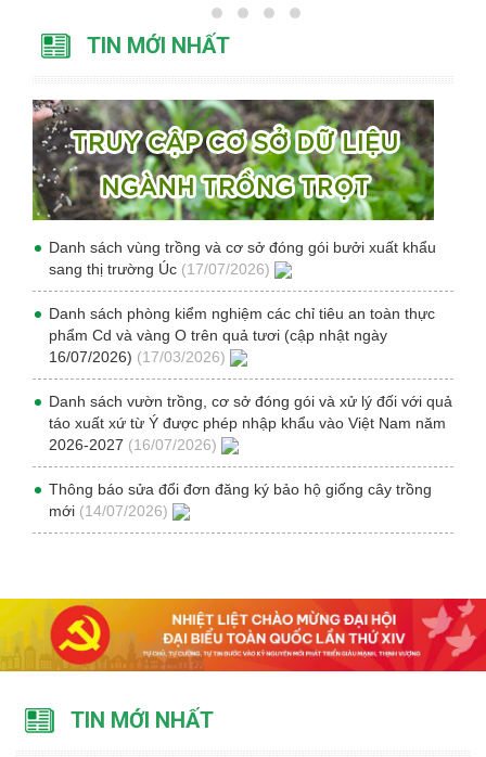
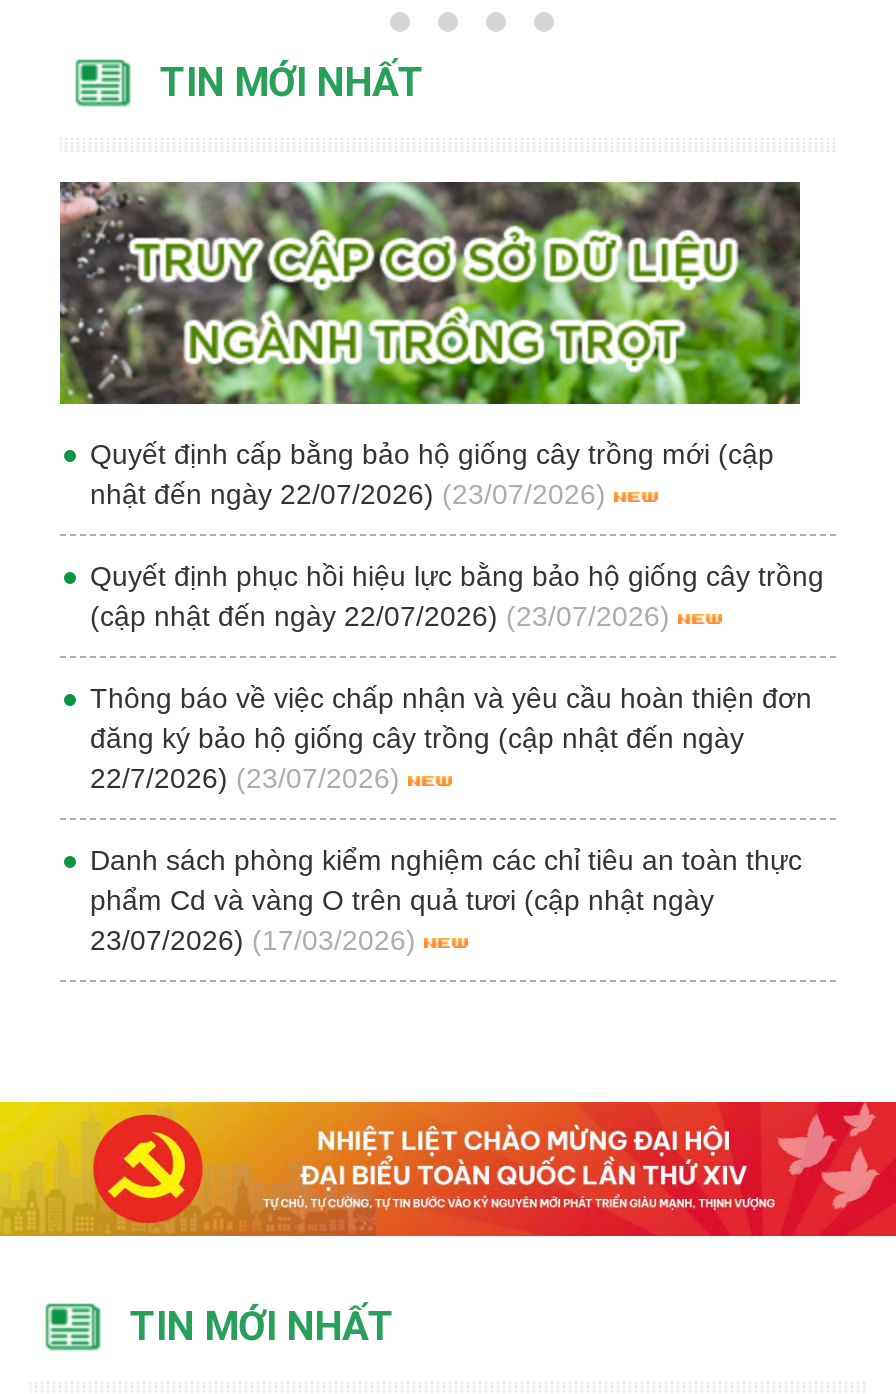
[49,239,436,278] Danh sách vùng trồng và cơ sở đóng gói bưởi xuất khẩu | sang thị trường Úc (17/07/2026) -> [90,438,824,794] Quyết định cấp bằng bảo hộ giống cây trồng mới (cập | nhật đến ngày 22/07/2026) (23/07/2026) | Quyết định phục hồi hiệu lực bằng bảo hộ giống cây trồng | (cập nhật đến ngày 22/07/2026) (23/07/2026) | Thông báo về việc chấp nhận và yêu cầu hoàn thiện đơn | đăng ký bảo hộ giống cây trồng (cập nhật đến ngày | 22/7/2026) (23/07/2026)
moved [49,305,435,344] -> [90,844,802,916]: Danh sách phòng kiểm nghiệm các chỉ tiêu an toàn thực | phẩm Cd và vàng O trên quả tươi (cập nhật ngày
[49,348,452,519] 16/07/2026) (17/03/2026) | Danh sách vườn trồng, cơ sở đóng gói và xử lý đối với quả | táo xuất xứ từ Ý được phép nhập khẩu vào Việt Nam năm | 2026-2027 (16/07/2026) | Thông báo sửa đổi đơn đăng ký bảo hộ giống cây trồng | mới (14/07/2026) -> [90,924,416,956] 23/07/2026) (17/03/2026)

